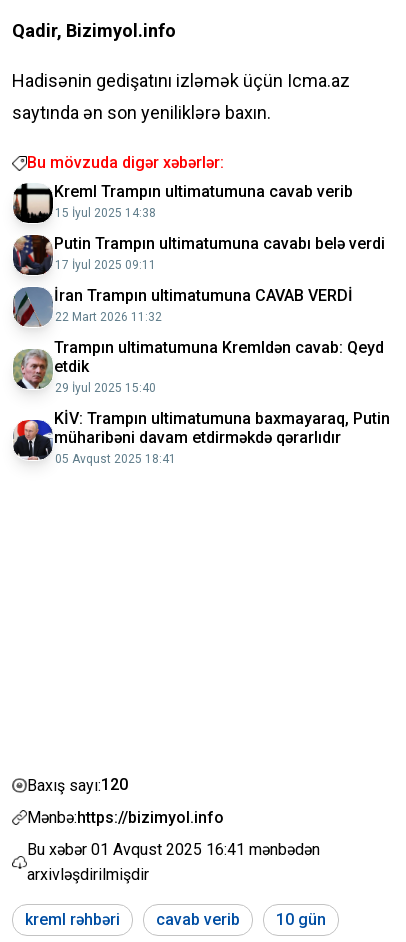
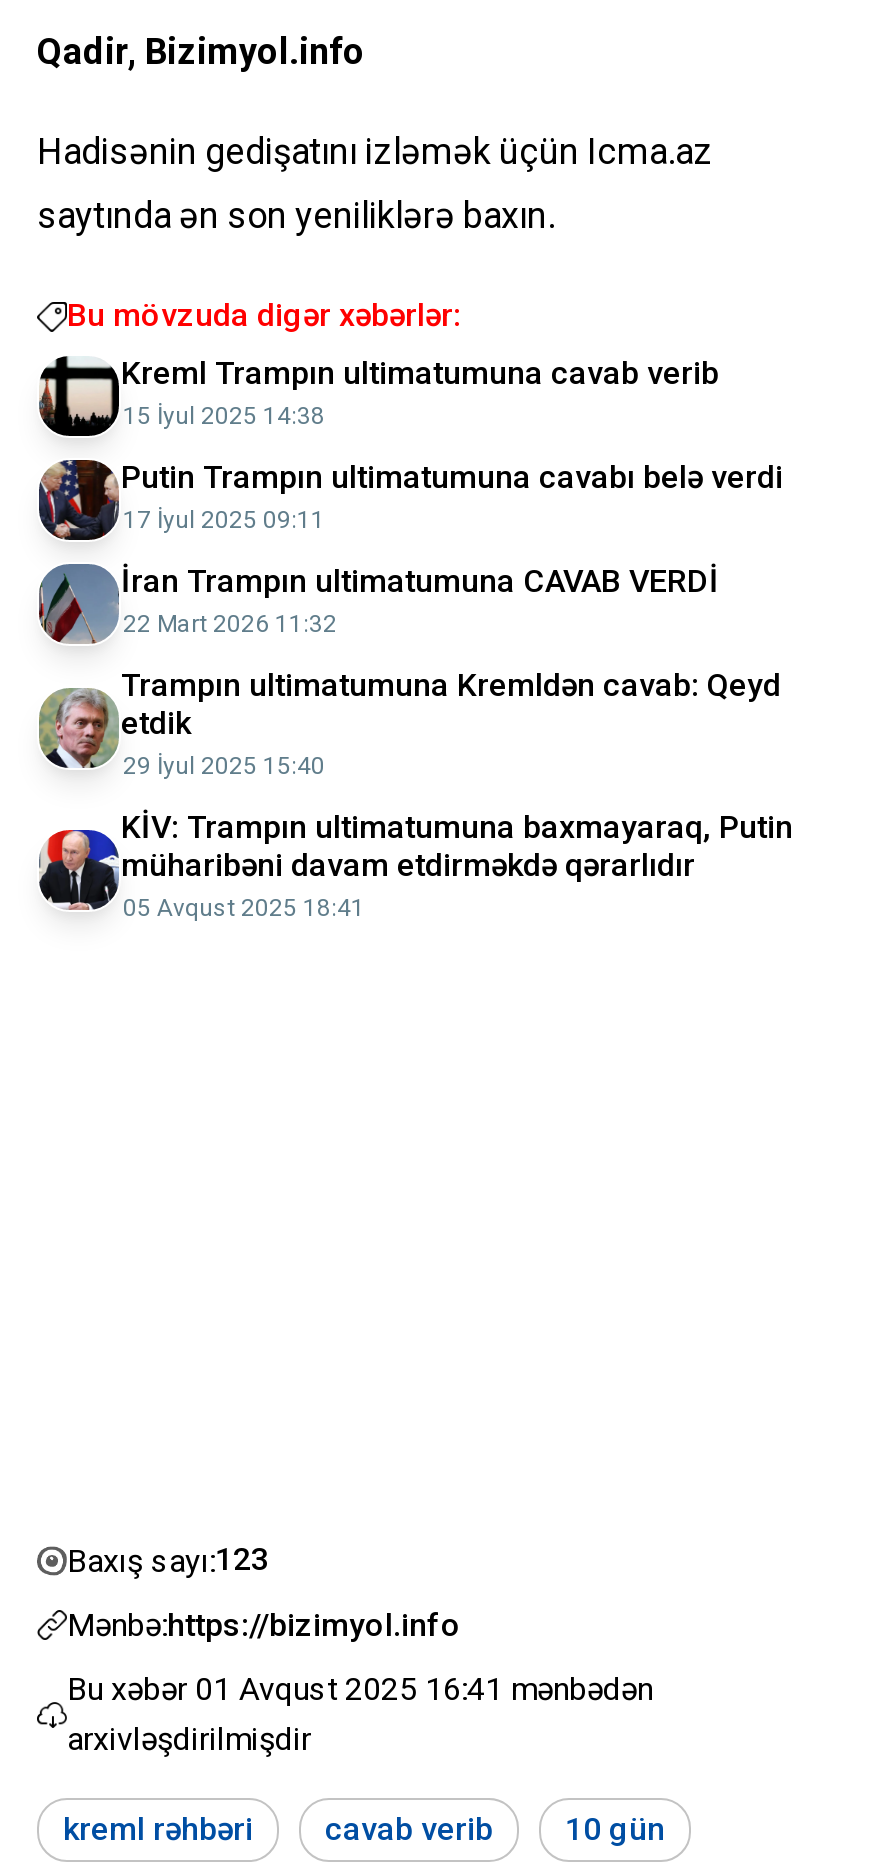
[27,775,128,795] Baxış sayı:120 -> [67,1540,269,1579] Baxış sayı:123

